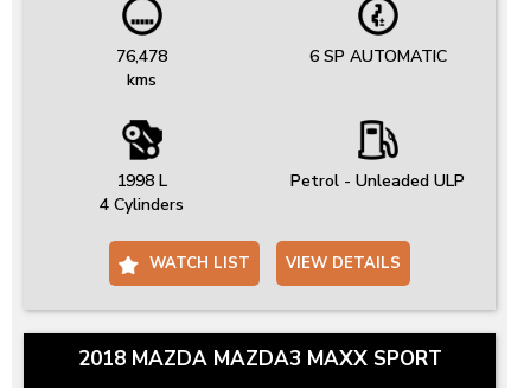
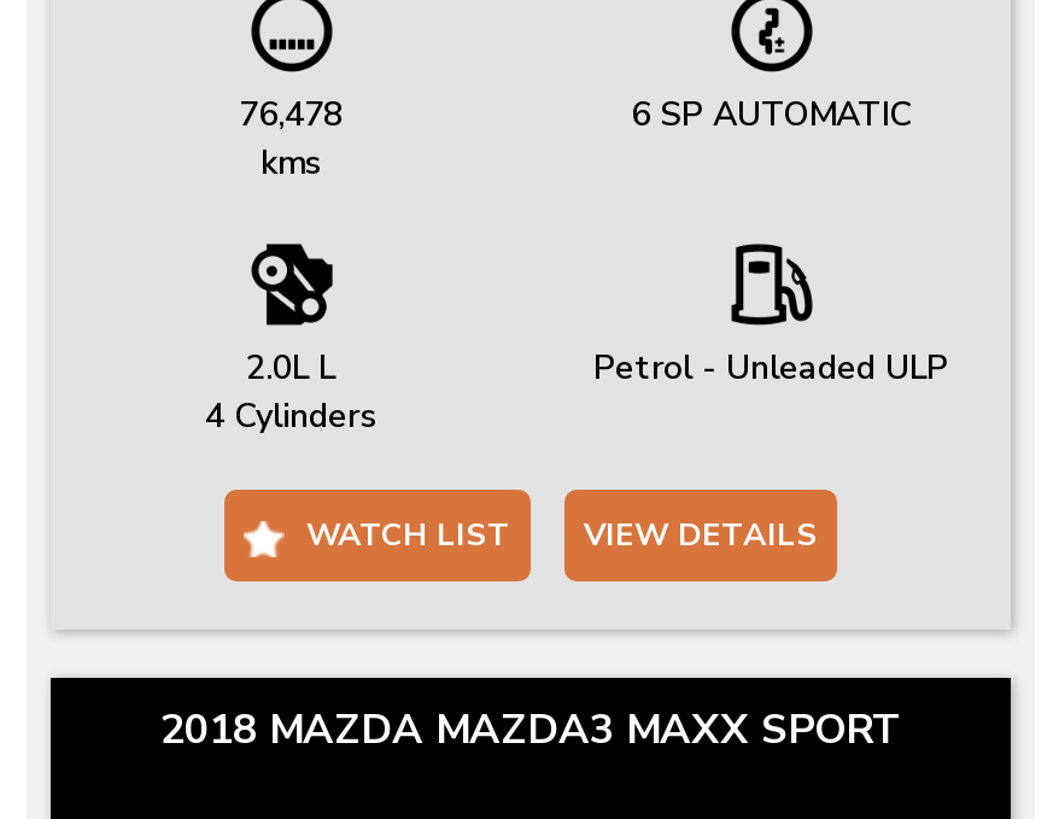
[116,169,167,192] 1998 L -> [246,344,335,390] 2.0L L

